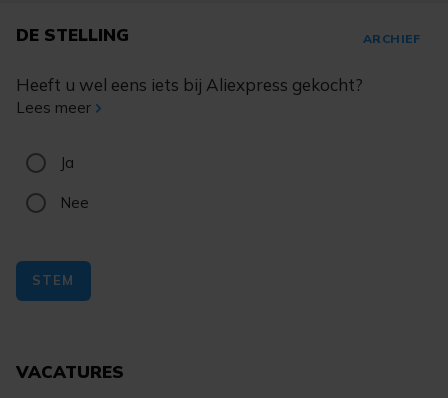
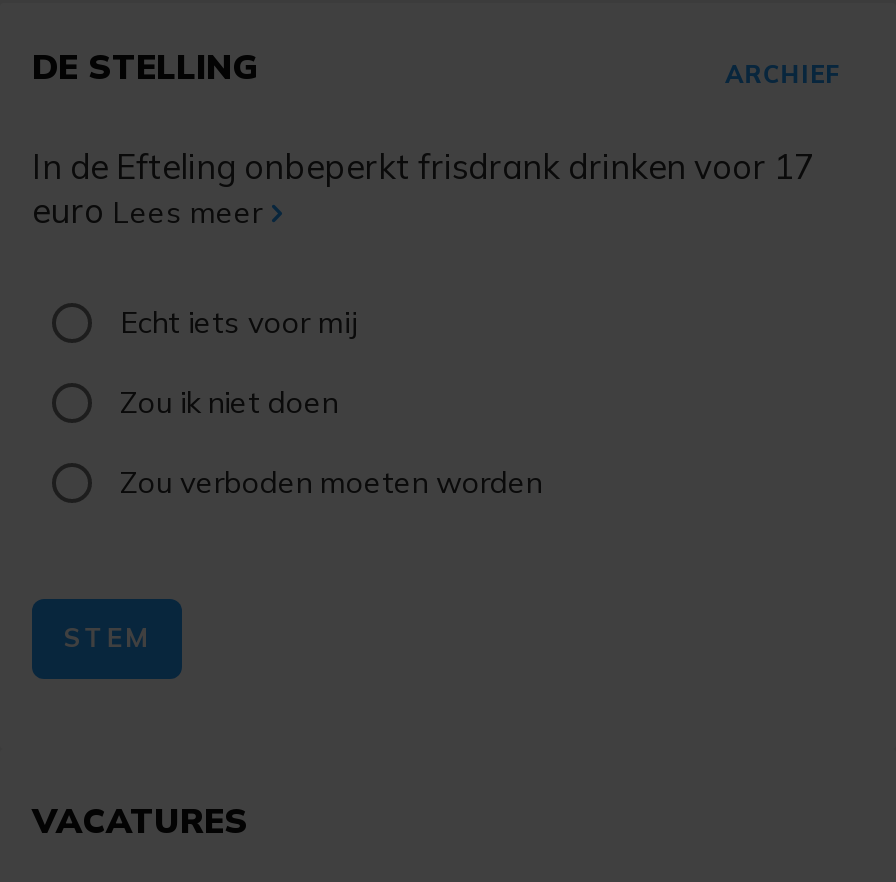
[16,73,363,211] Heeft u wel eens iets bij Aliexpress gekocht? | Lees meer | Ja | Nee -> [32,144,814,500] In de Efteling onbeperkt frisdrank drinken voor 17 | euro Lees meer | Echt iets voor mij | Zou ik niet doen | Zou verboden moeten worden

